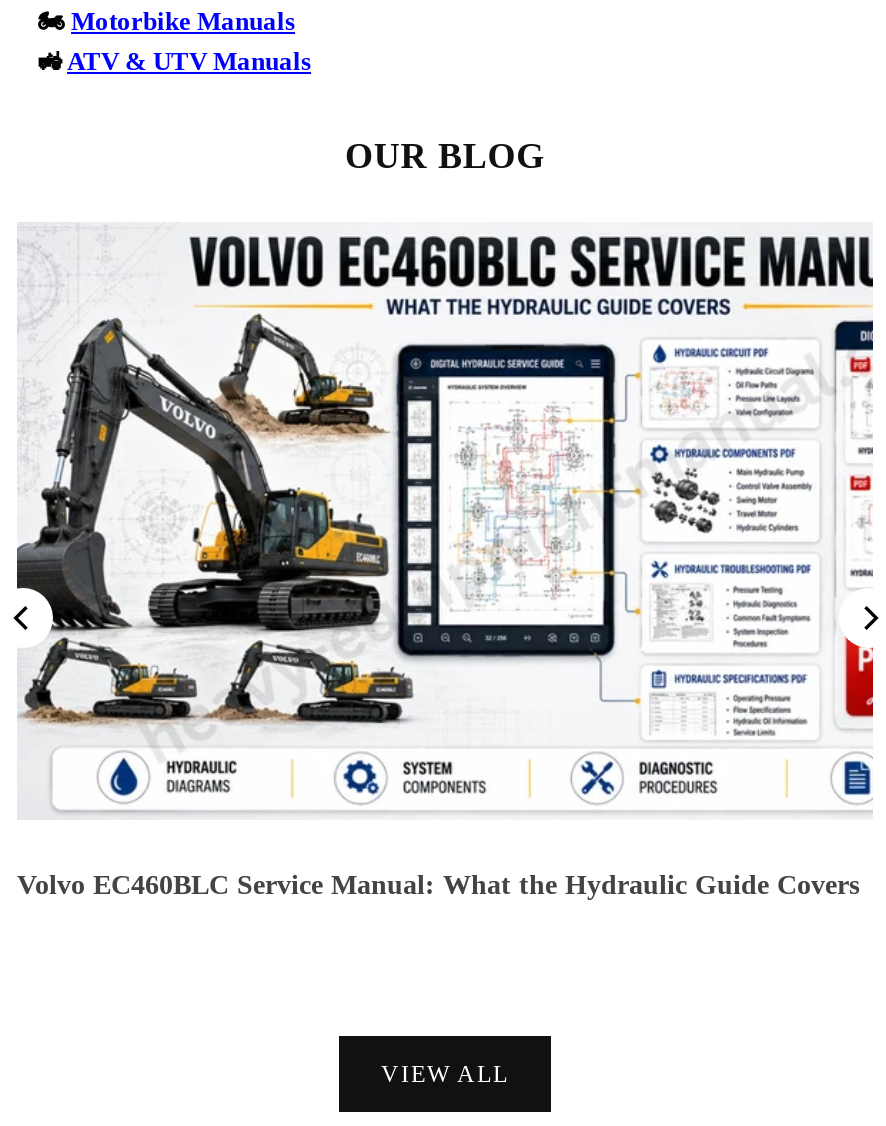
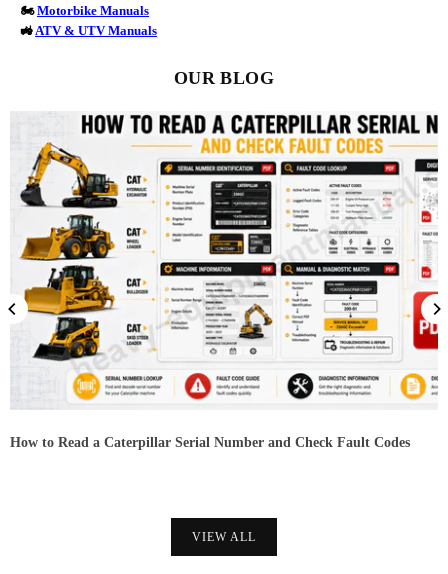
[15,230,875,900] [image] | Volvo EC460BLC Service Manual: What the Hydraulic Guide Covers -> [10,114,439,450] [image] | How to Read a Caterpillar Serial Number and Check Fault Codes

